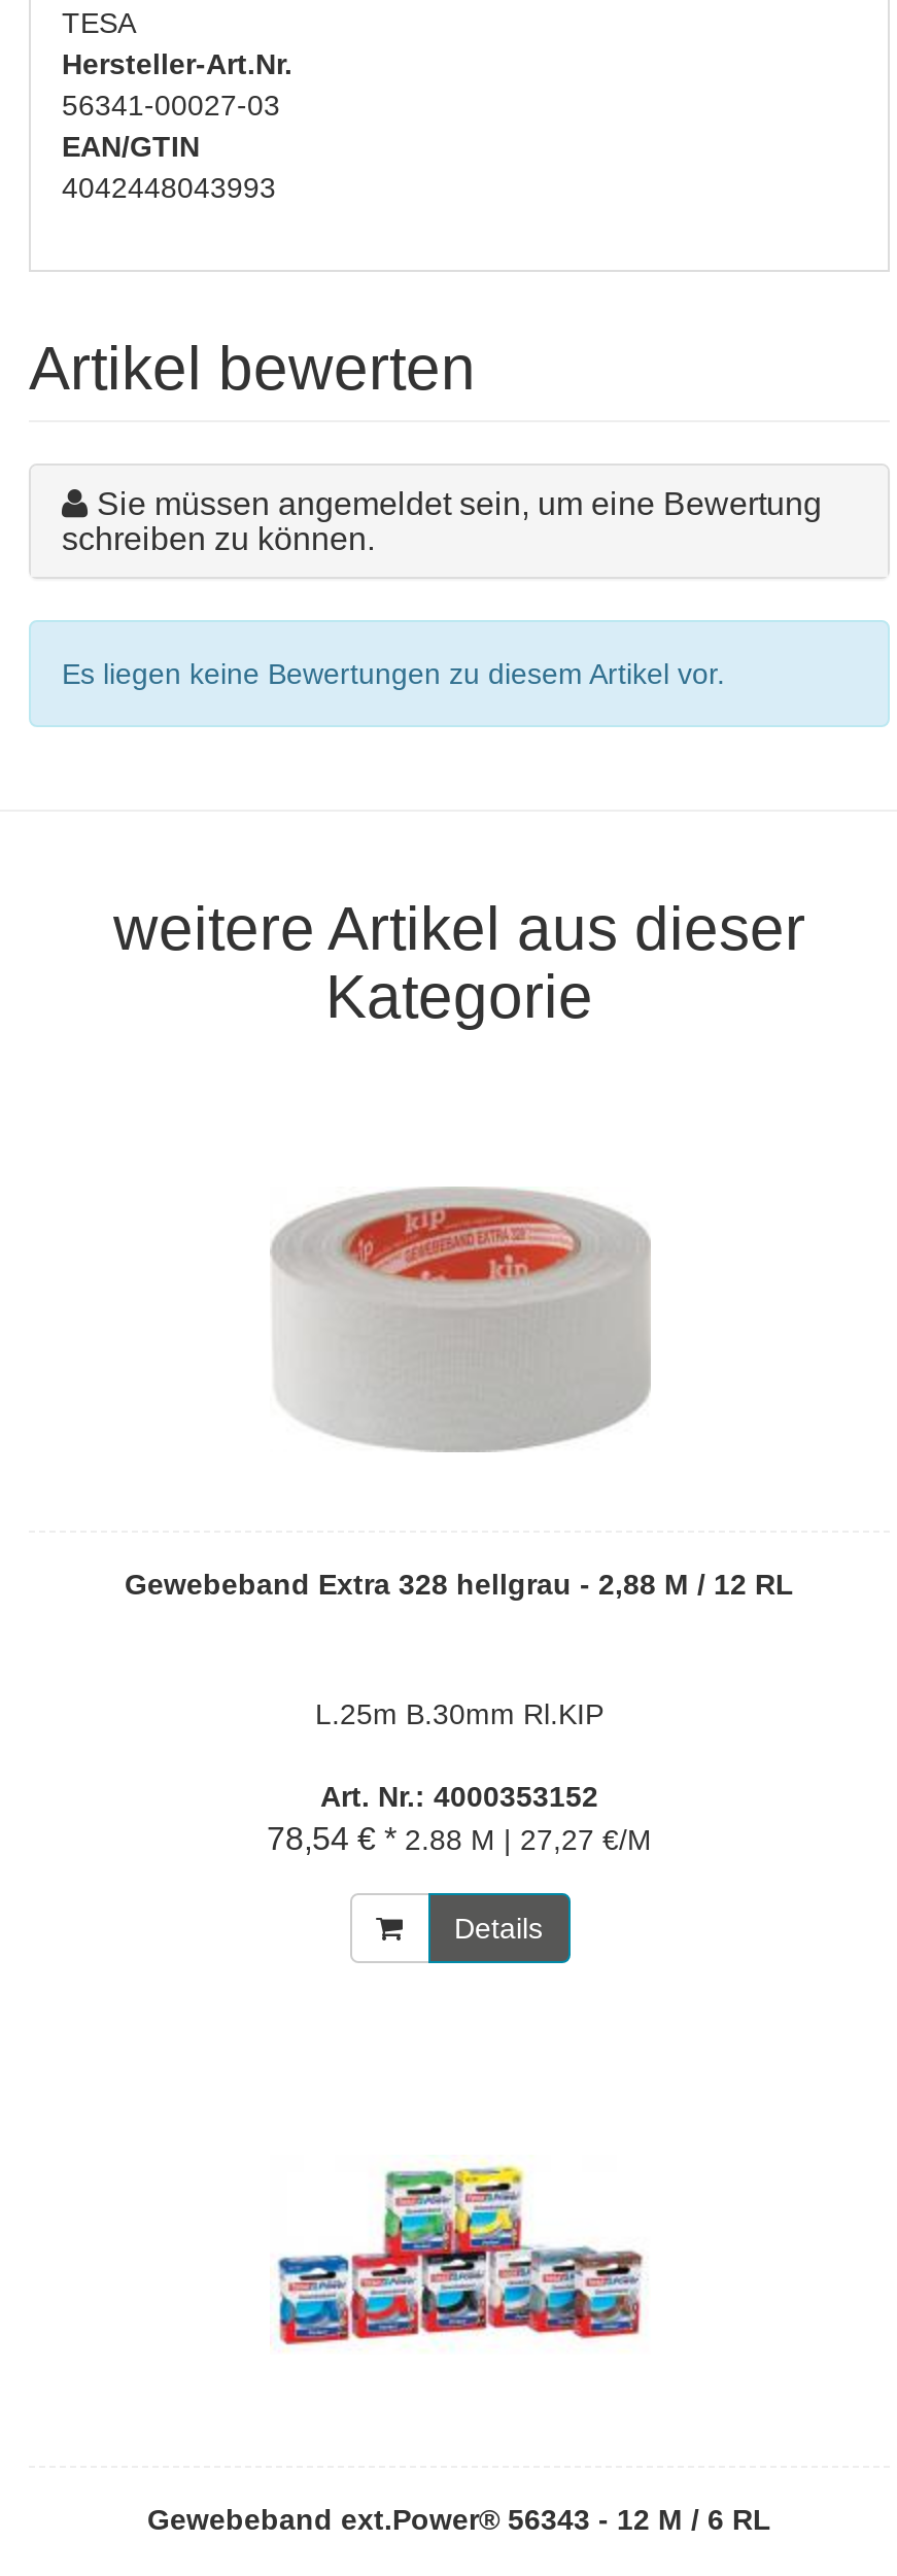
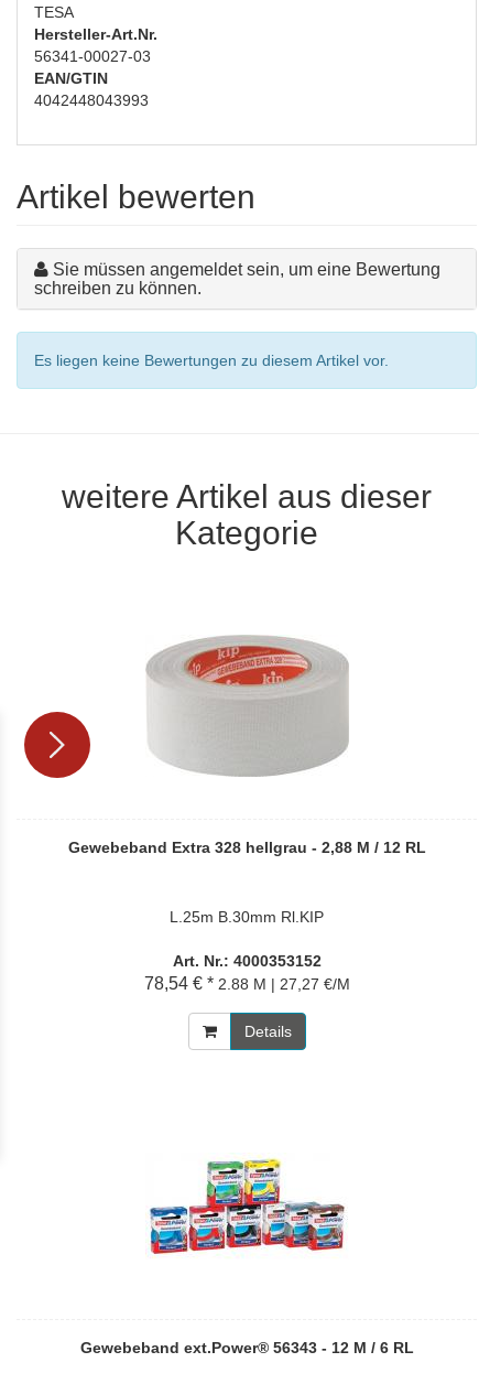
none -> [23,711,91,779] [image]

